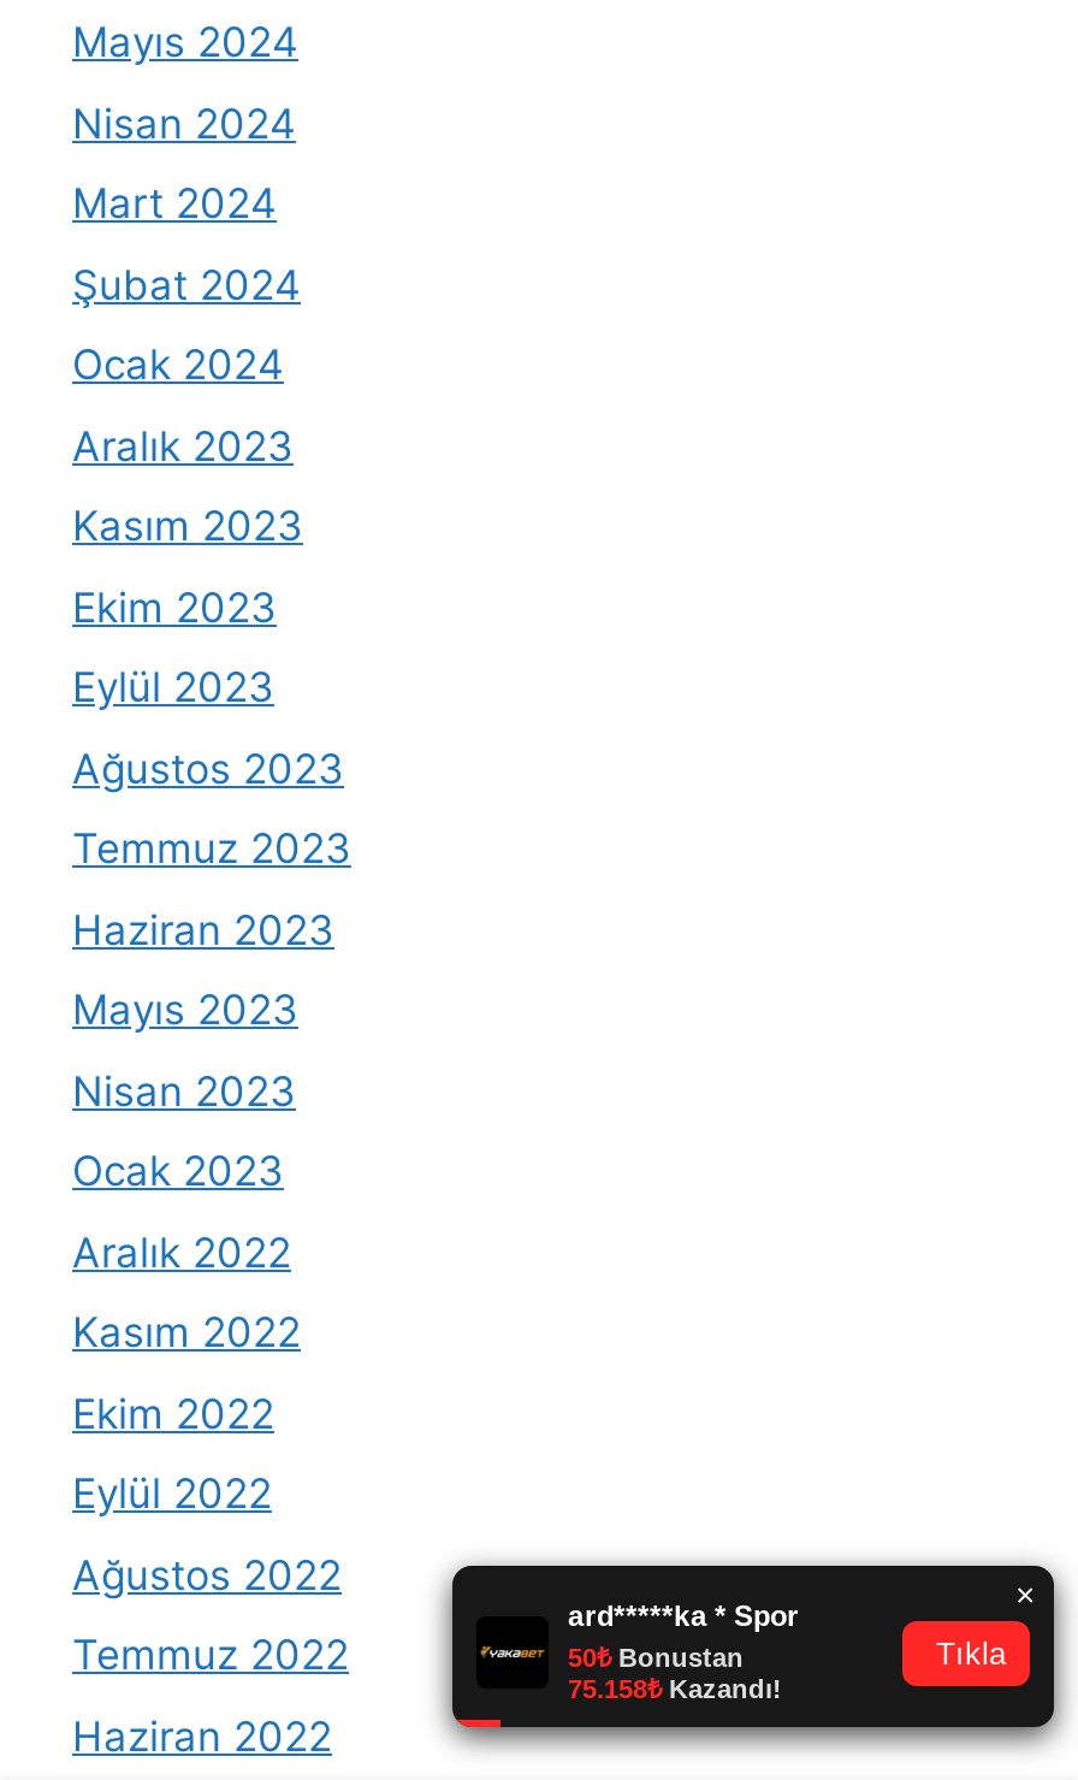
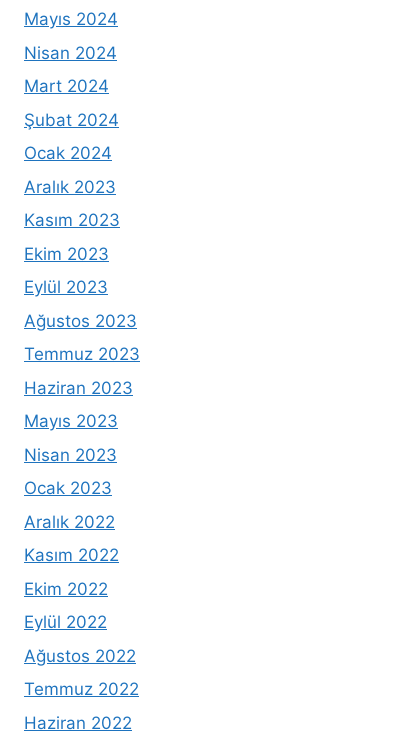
[438,1561,1068,1751] [image] -> none

